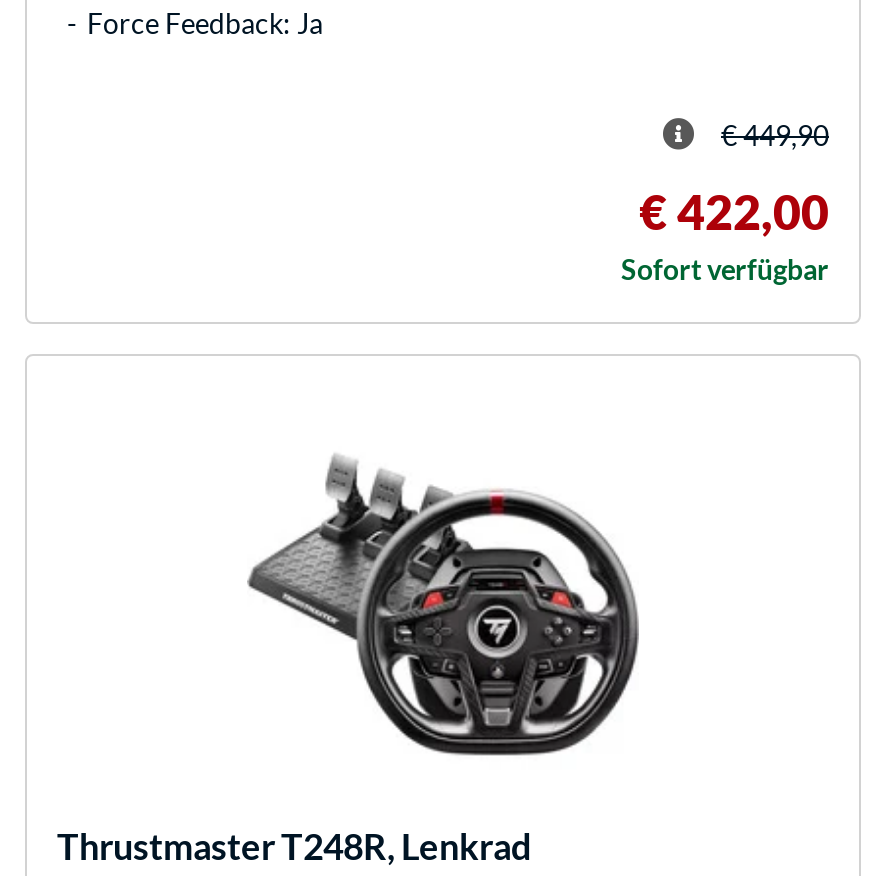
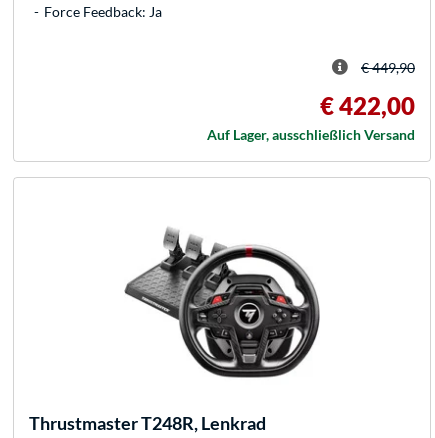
[621,252,829,286] Sofort verfügbar -> [207,126,415,143] Auf Lager, ausschließlich Versand

